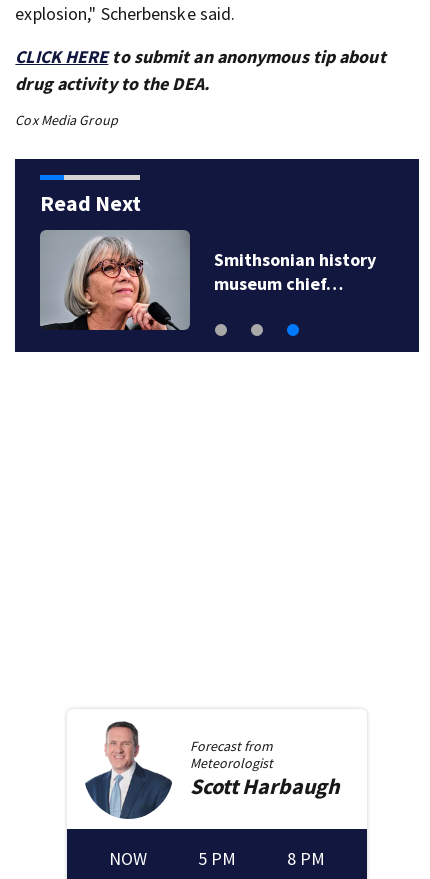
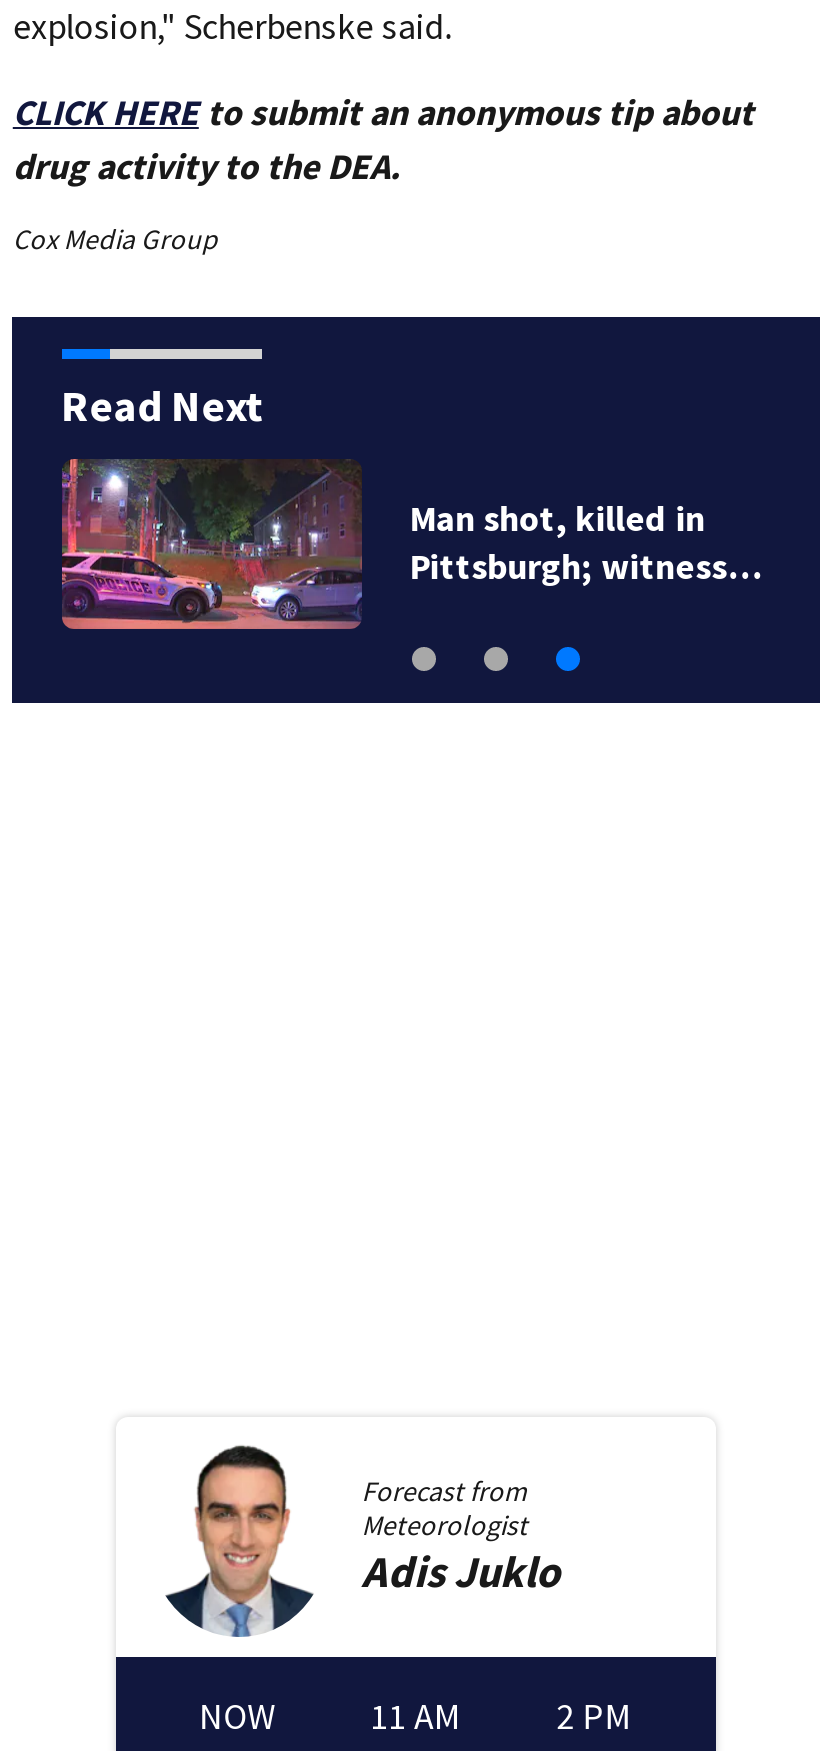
[39,229,376,331] [image] | Smithsonian history | museum chief… -> [62,458,761,660] [image] | Man shot, killed in | Pittsburgh; witness…
[84,720,340,819] [image] | Scott Harbaugh -> [152,1444,559,1636] [image] | Adis Juklo
[198,847,236,870] 5 PM -> [370,1693,462,1739] 11 AM
[287,847,325,870] 8 PM -> [557,1693,633,1739] 2 PM

